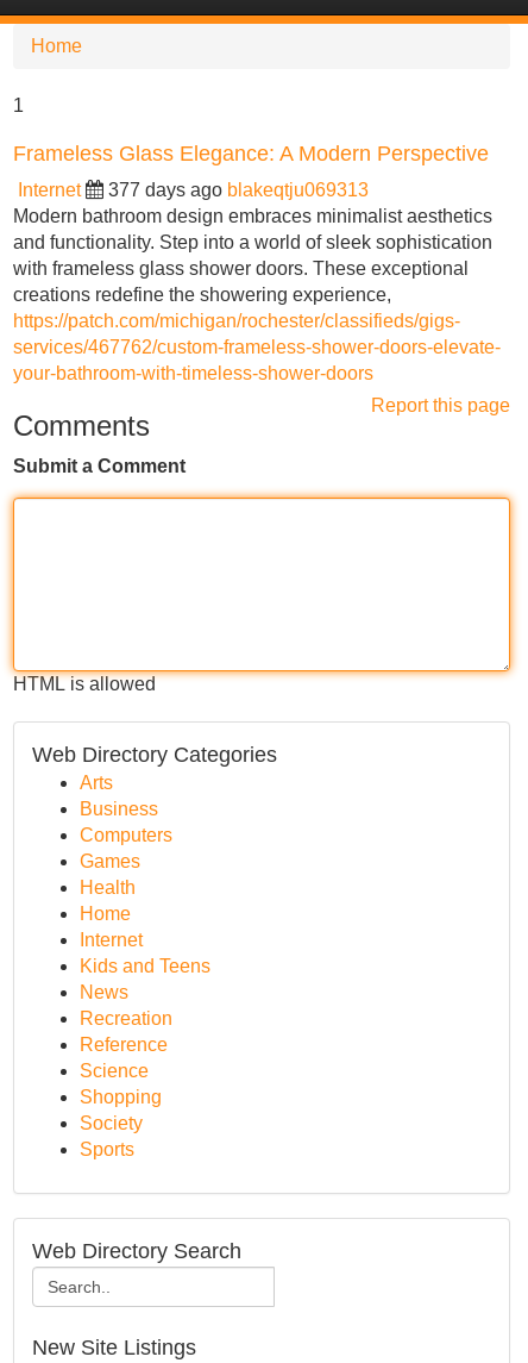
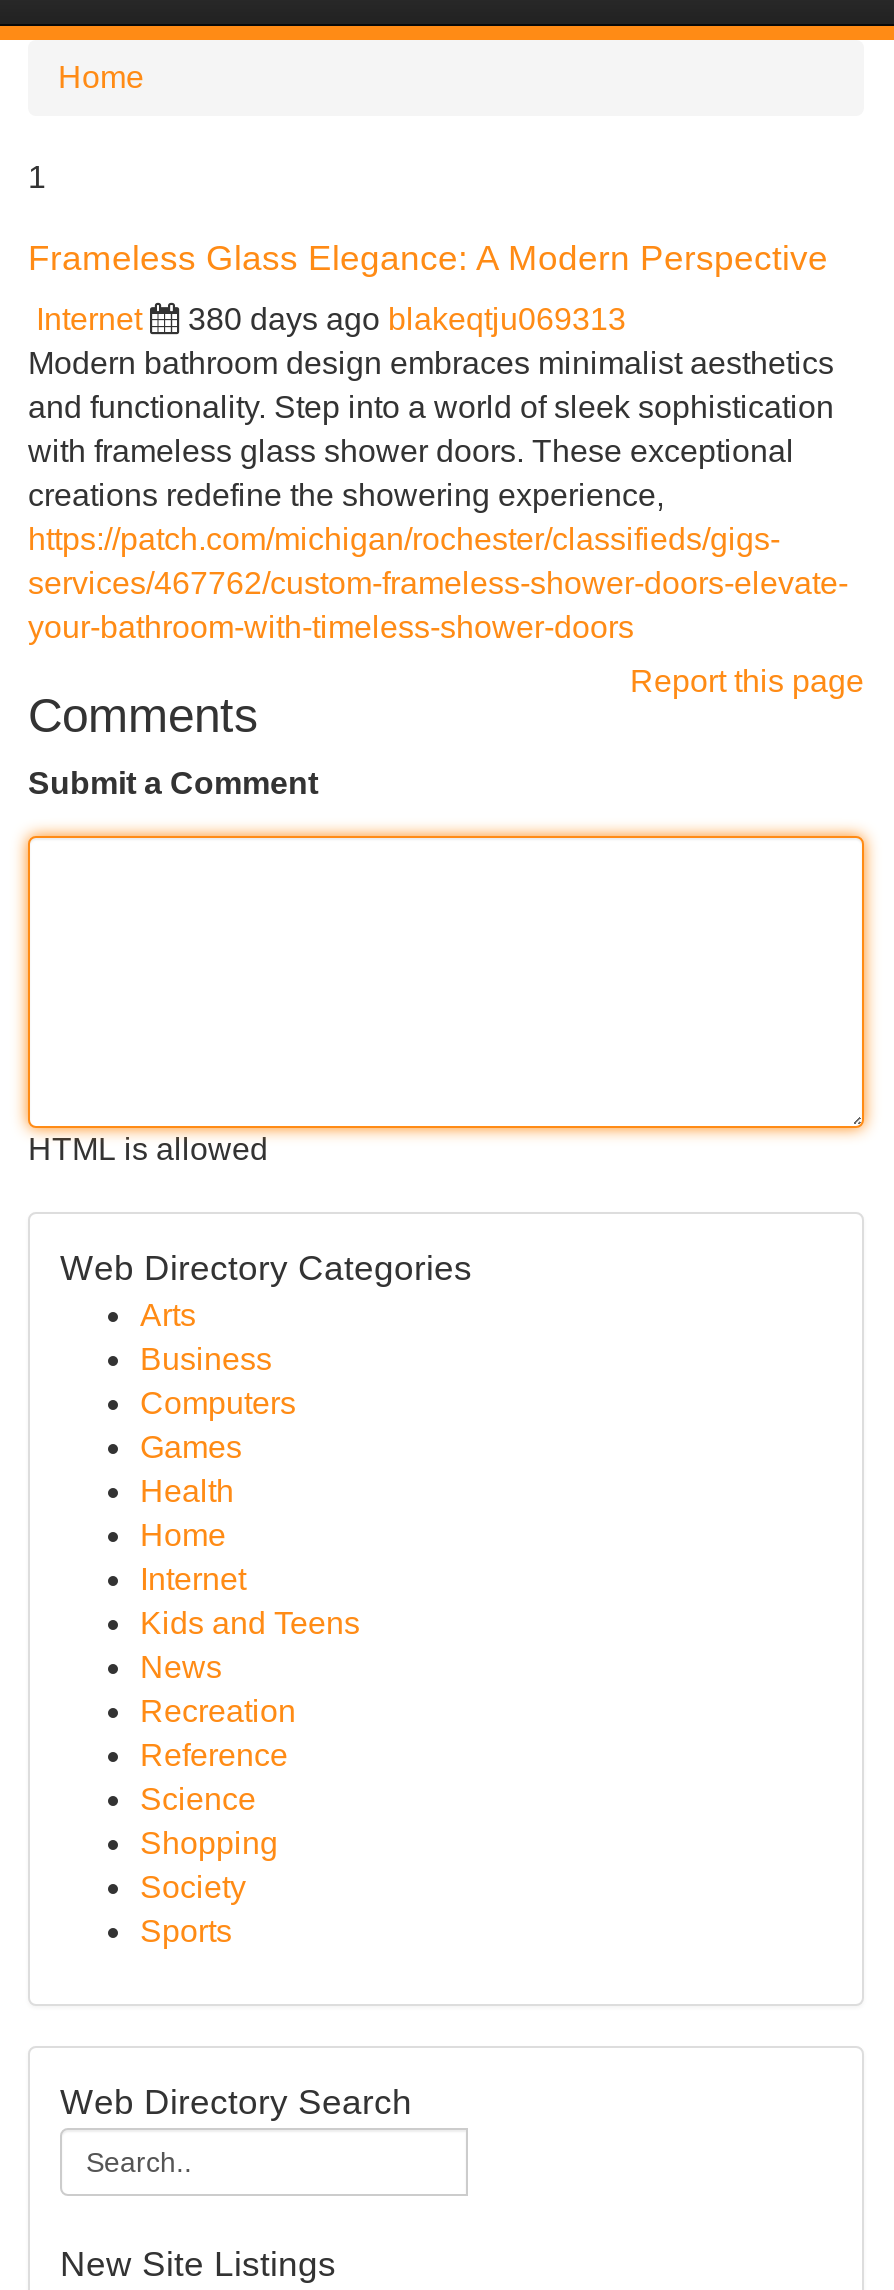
[108,180,369,200] 377 days ago blakeqtju069313 -> [188,302,626,336] 380 days ago blakeqtju069313

